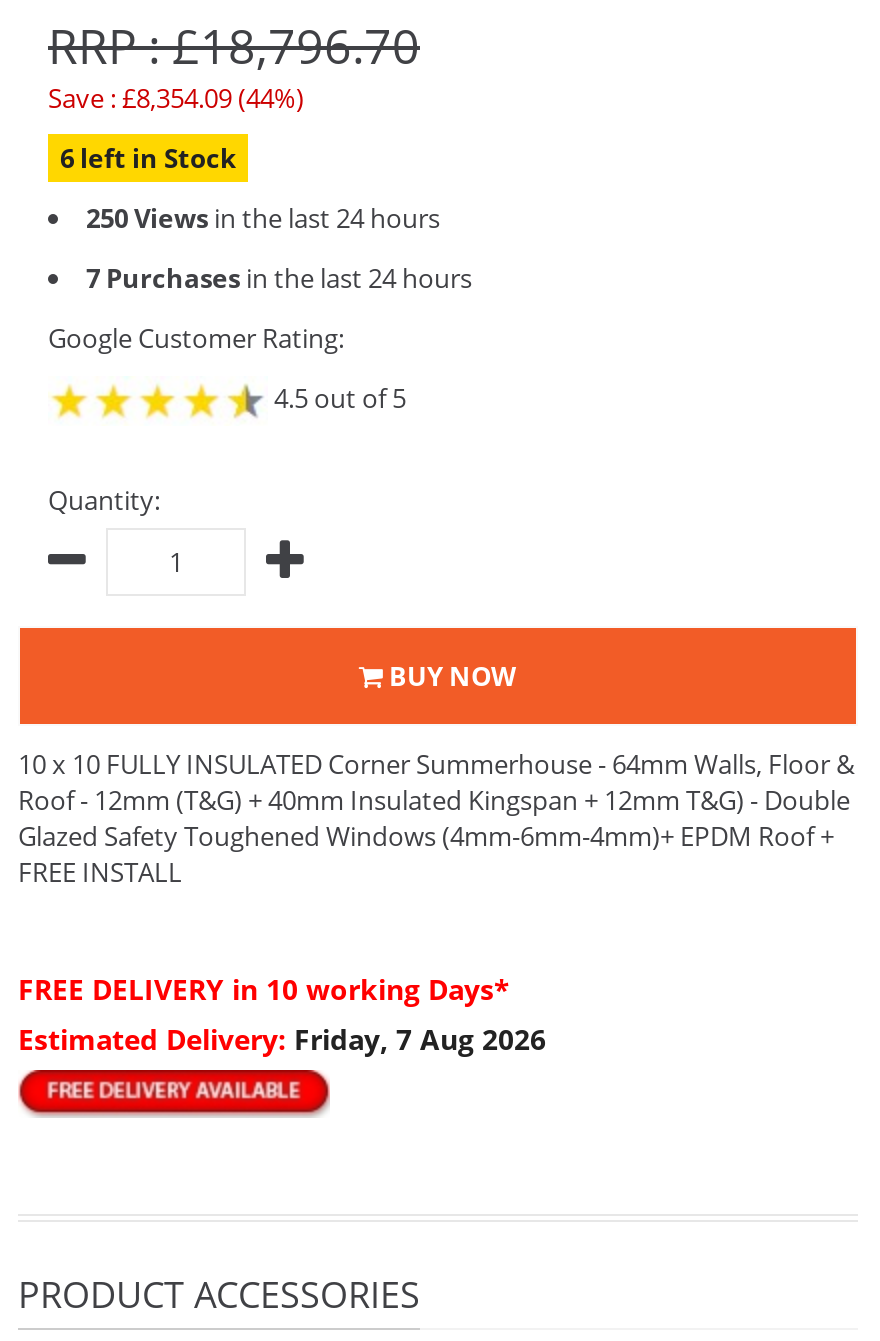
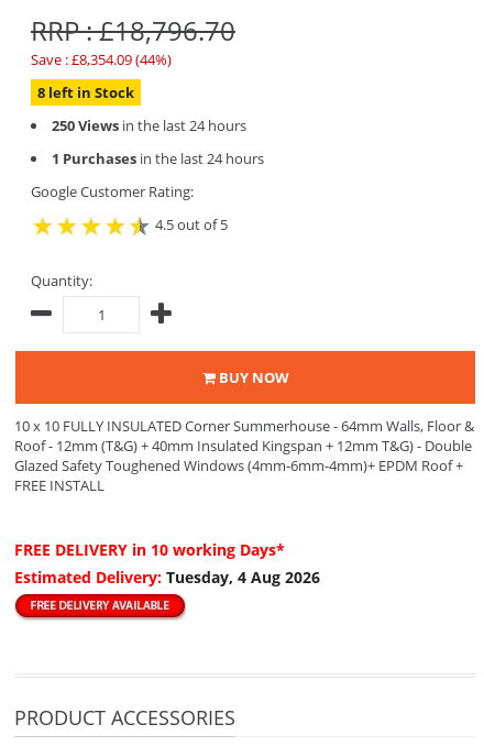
[60,140,236,176] 6 left in Stock -> [37,83,134,102] 8 left in Stock
[86,260,472,296] 7 Purchases in the last 24 hours -> [52,149,264,168] 1 Purchases in the last 24 hours
[18,1020,546,1058] Estimated Delivery: Friday, 7 Aug 2026 -> [14,567,320,588] Estimated Delivery: Tuesday, 4 Aug 2026

